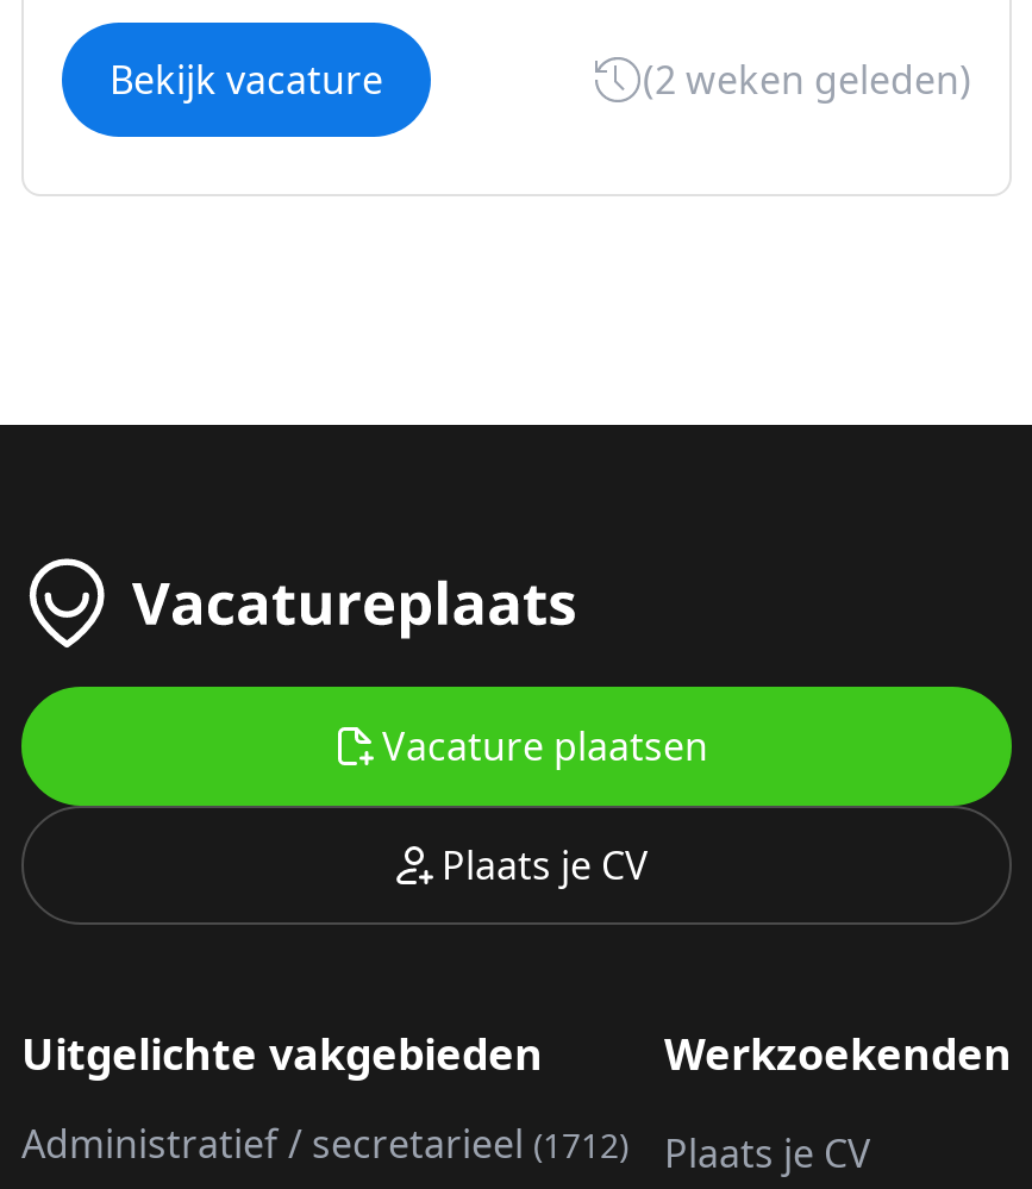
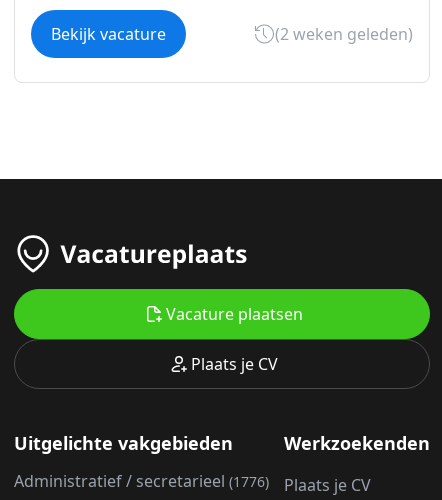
[21,1118,628,1170] Administratief / secretarieel (1712) -> [14,470,269,492] Administratief / secretarieel (1776)

